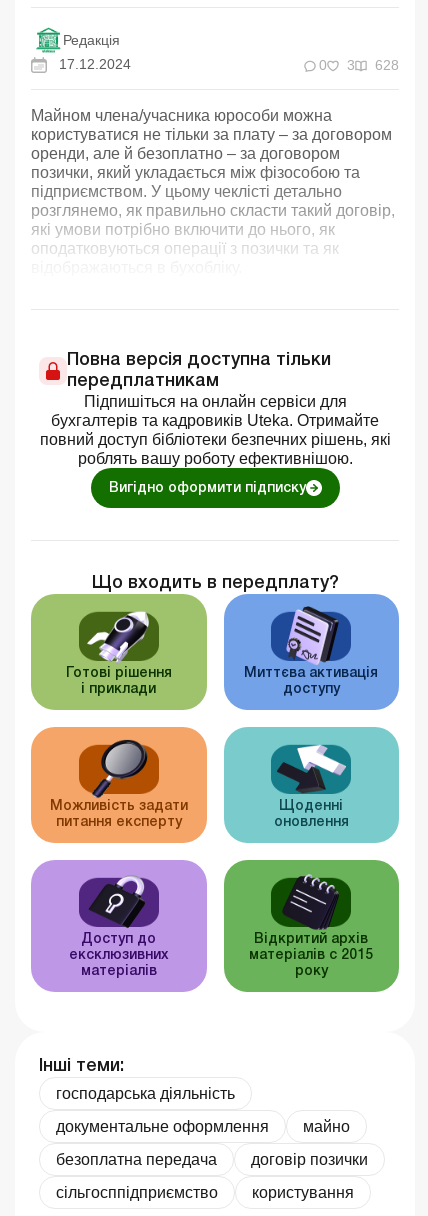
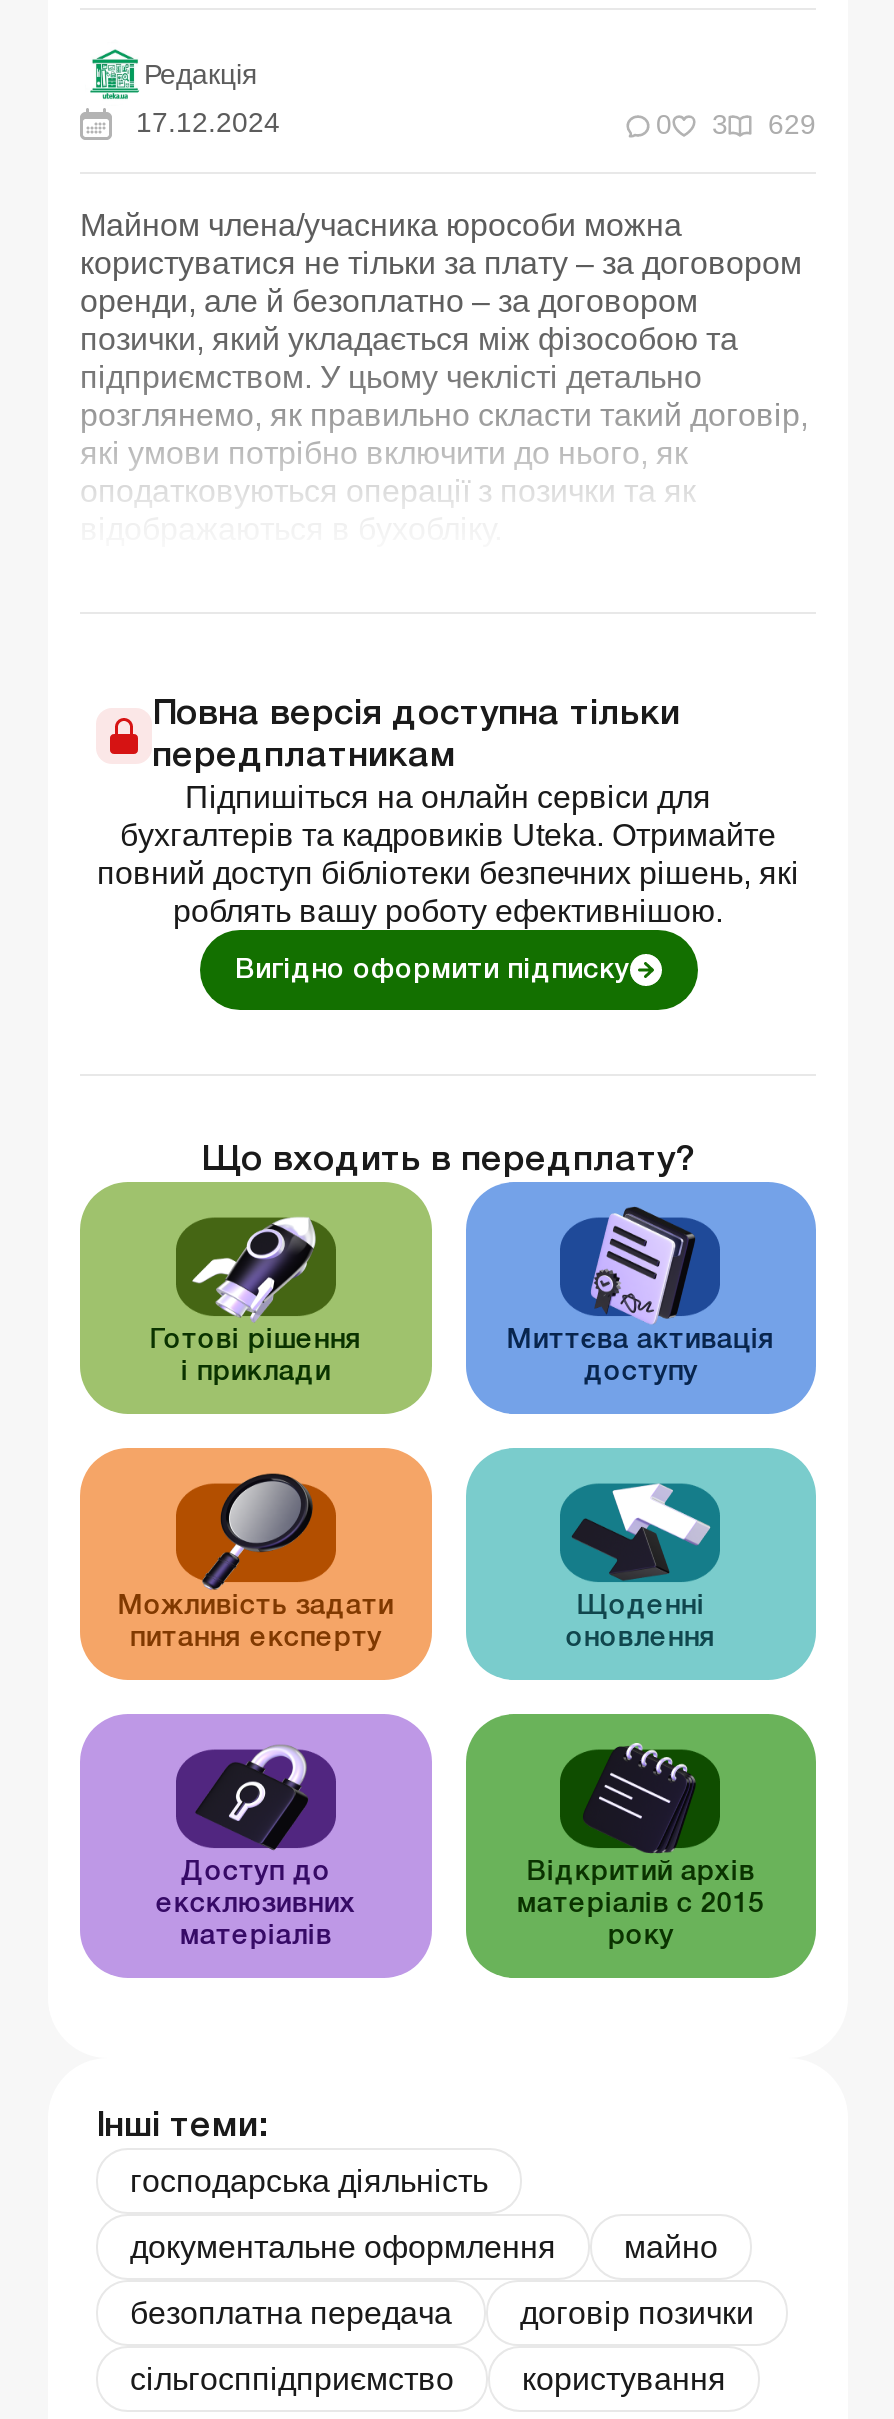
[375,57,399,73] 628 -> [768,107,816,139] 629

